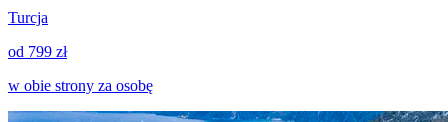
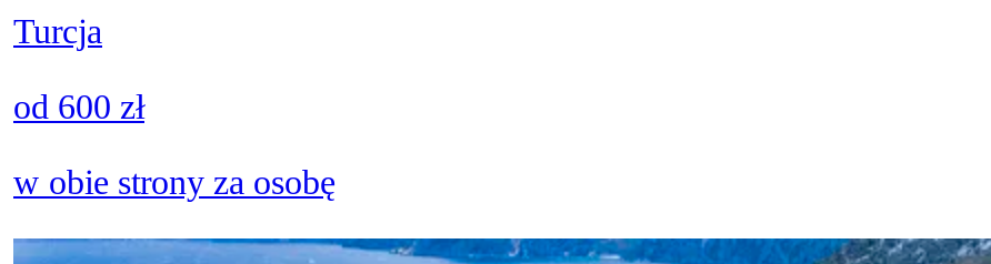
[8,43,67,60] od 799 zł -> [13,88,144,126] od 600 zł

